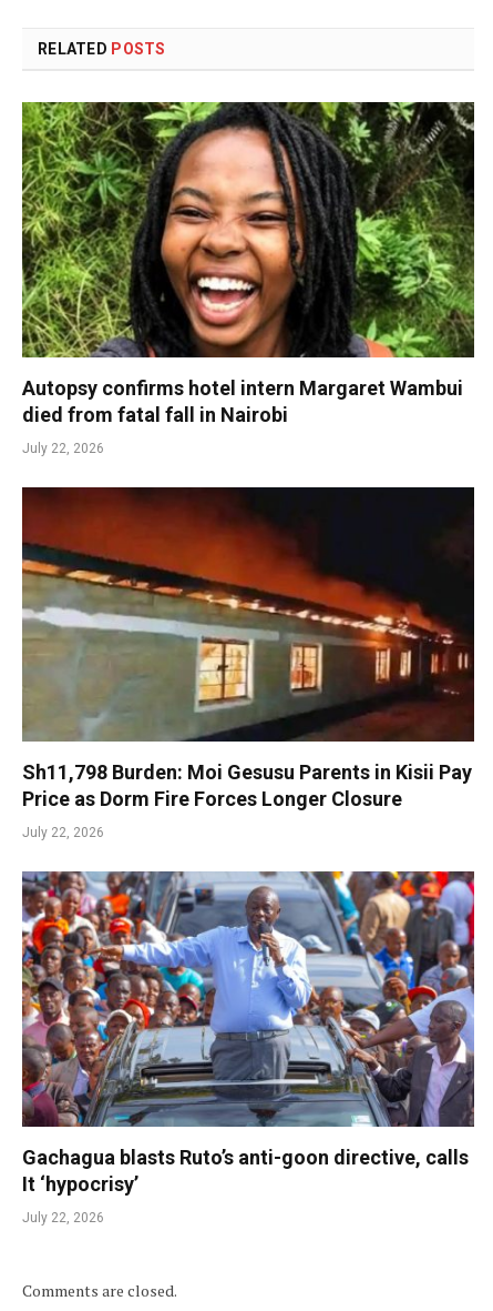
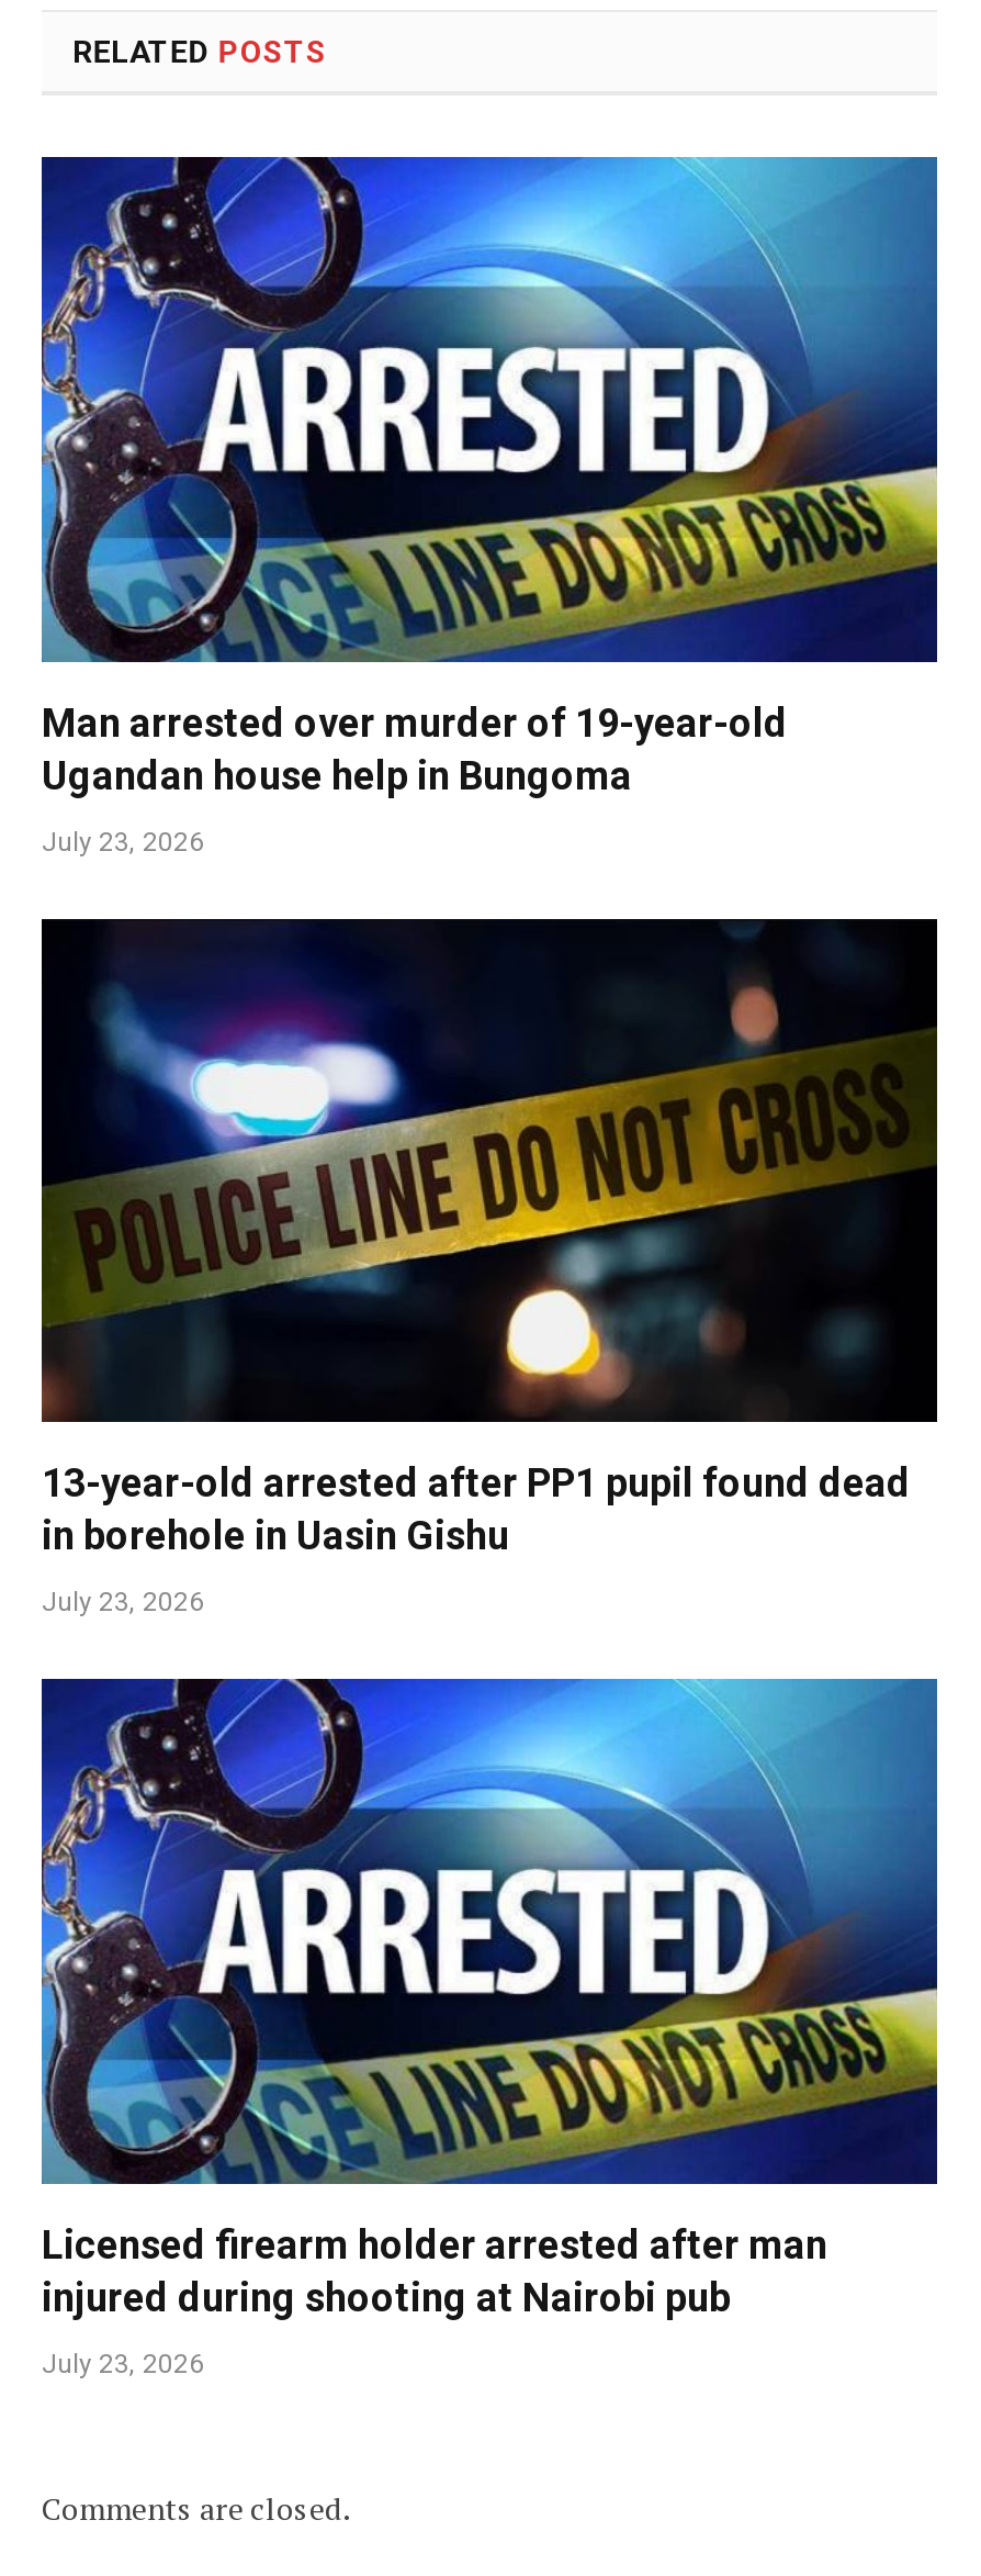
[21,101,475,426] [image] | Autopsy confirms hotel intern Margaret Wambui | died from fatal fall in Nairobi -> [40,155,939,798] [image] | Man arrested over murder of 19-year-old | Ugandan house help in Bungoma
[22,440,104,456] July 22, 2026 -> [42,826,204,857] July 23, 2026
[21,487,474,811] [image] | Sh11,798 Burden: Moi Gesusu Parents in Kisii Pay | Price as Dorm Fire Forces Longer Closure -> [40,919,937,1559] [image] | 13-year-old arrested after PP1 pupil found dead | in borehole in Uasin Gishu
[22,825,104,841] July 22, 2026 -> [42,1587,204,1618] July 23, 2026
[21,870,475,1195] [image] | Gachagua blasts Ruto’s anti-goon directive, calls | It ‘hypocrisy’ -> [40,1677,939,2320] [image] | Licensed firearm holder arrested after man | injured during shooting at Nairobi pub
[22,1210,104,1225] July 22, 2026 -> [42,2348,204,2379] July 23, 2026

